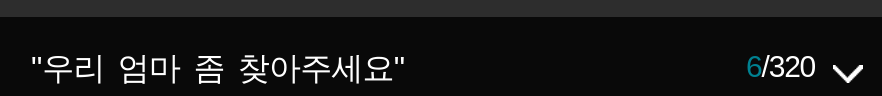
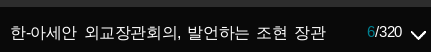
[31,51,405,85] "우리 엄마 좀 찾아주세요" -> [10,24,325,41] 한-아세안 외교장관회의, 발언하는 조현 장관

